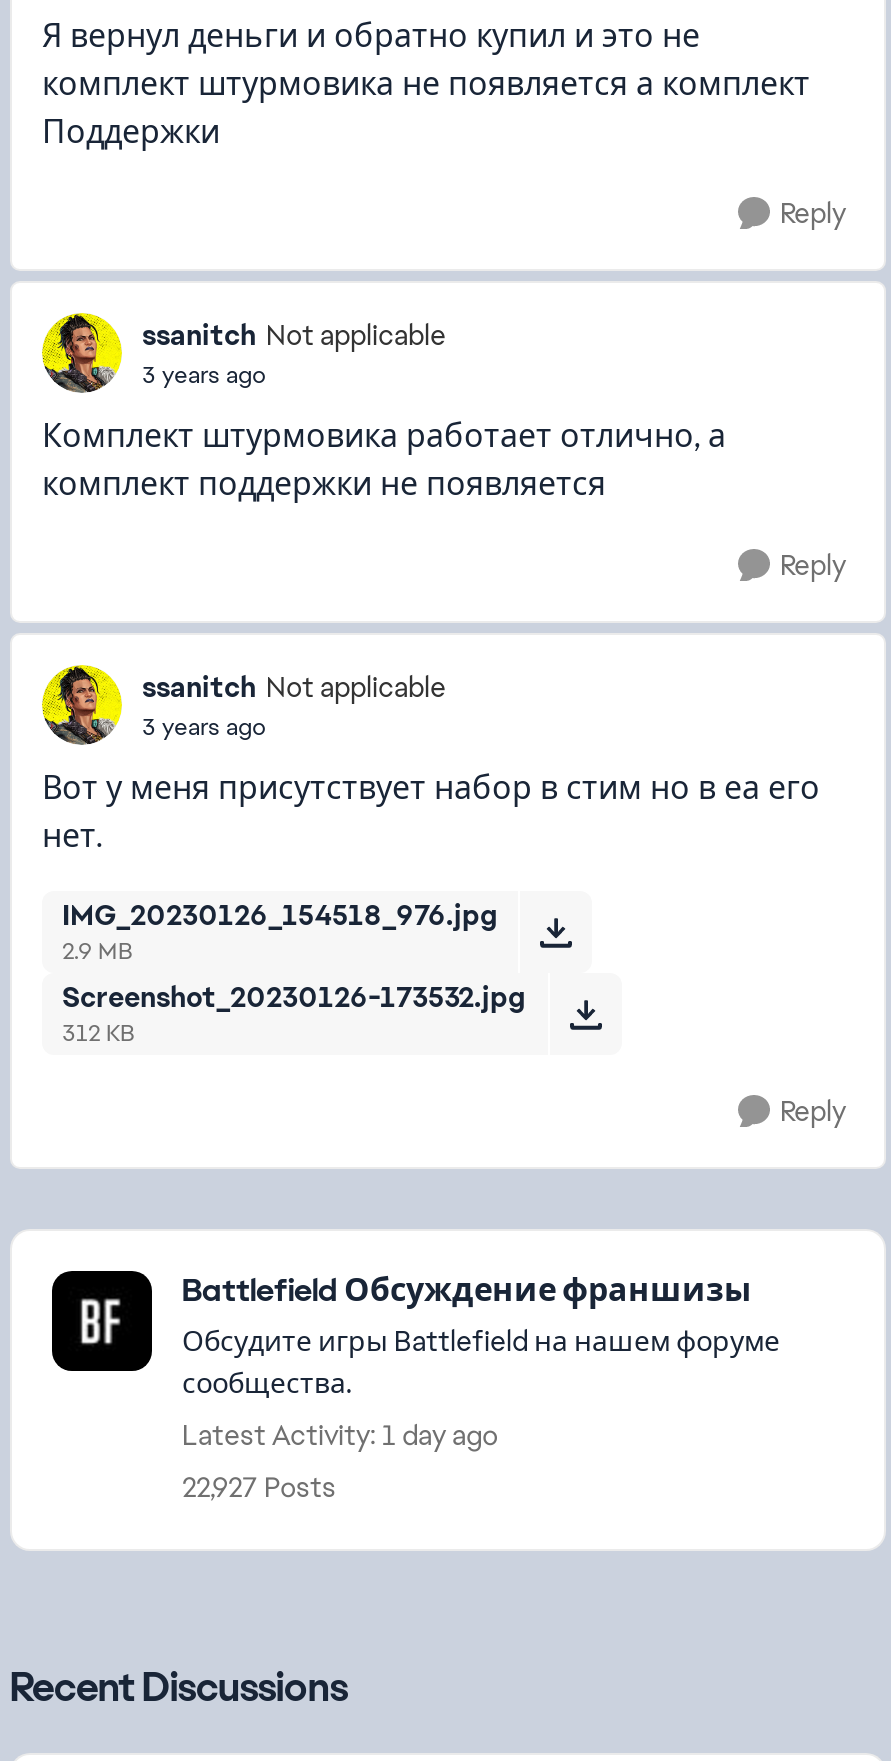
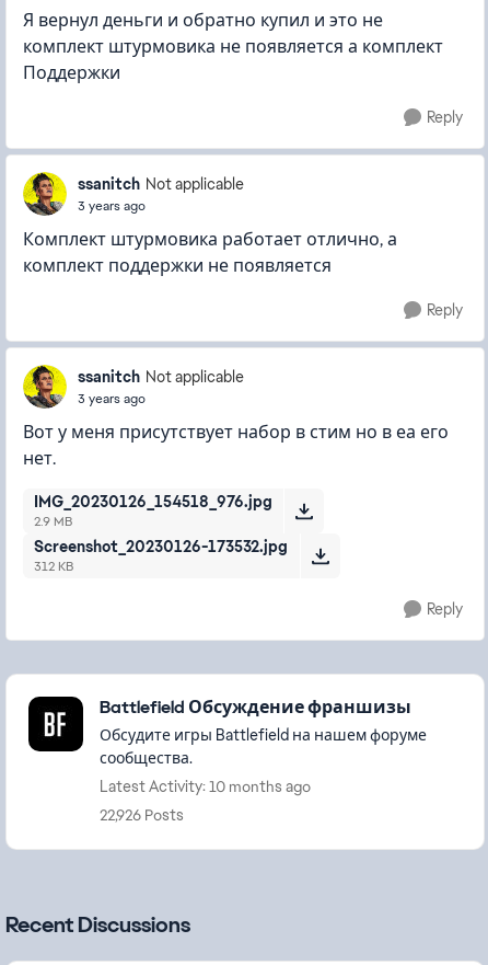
[182,1417,498,1453] Latest Activity: 1 day ago -> [100,777,311,796] Latest Activity: 10 months ago
[182,1469,336,1505] 22,927 Posts -> [100,805,184,825] 22,926 Posts

